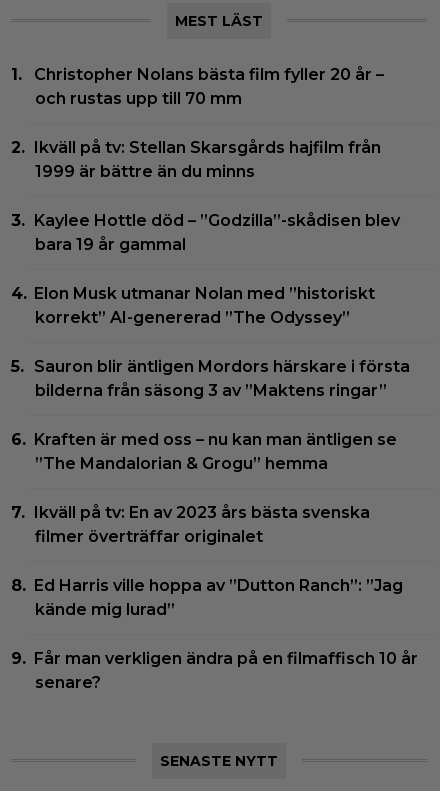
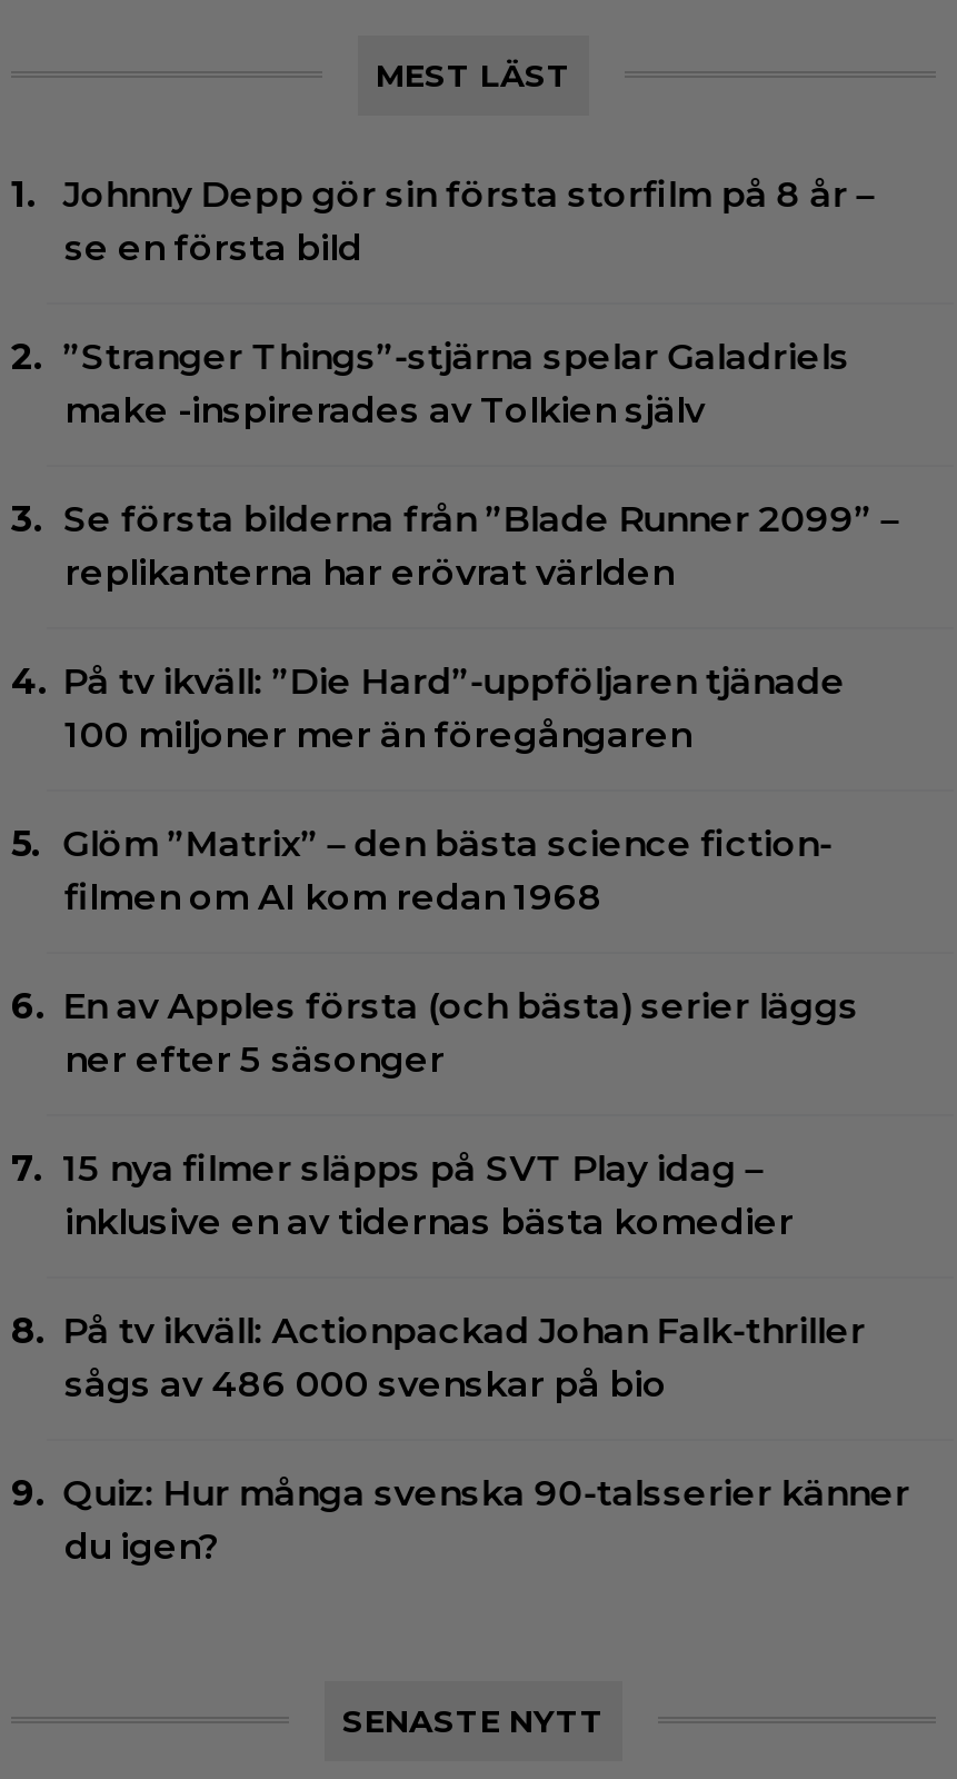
[34,65,384,108] Christopher Nolans bästa film fyller 20 år – | och rustas upp till 70 mm -> [63,175,874,270] Johnny Depp gör sin första storfilm på 8 år – | se en första bild
[34,138,381,181] Ikväll på tv: Stellan Skarsgårds hajfilm från | 1999 är bättre än du minns -> [63,337,850,433] ”Stranger Things”-stjärna spelar Galadriels | make -inspirerades av Tolkien själv
[34,211,400,254] Kaylee Hottle död – ”Godzilla”-skådisen blev | bara 19 år gammal -> [63,499,899,595] Se första bilderna från ”Blade Runner 2099” – | replikanterna har erövrat världen
[34,284,375,327] Elon Musk utmanar Nolan med ”historiskt | korrekt” AI-genererad ”The Odyssey” -> [63,662,845,757] På tv ikväll: ”Die Hard”-uppföljaren tjänade | 100 miljoner mer än föregångaren
[34,357,410,400] Sauron blir äntligen Mordors härskare i första | bilderna från säsong 3 av ”Maktens ringar” -> [63,824,832,920] Glöm ”Matrix” – den bästa science fiction- | filmen om AI kom redan 1968
[34,430,397,473] Kraften är med oss – nu kan man äntligen se | ”The Mandalorian & Grogu” hemma -> [63,986,859,1082] En av Apples första (och bästa) serier läggs | ner efter 5 säsonger
[34,503,370,546] Ikväll på tv: En av 2023 års bästa svenska | filmer överträffar originalet -> [63,1149,794,1244] 15 nya filmer släpps på SVT Play idag – | inklusive en av tidernas bästa komedier
[34,576,403,619] Ed Harris ville hoppa av ”Dutton Ranch”: ”Jag | kände mig lurad” -> [63,1311,865,1407] På tv ikväll: Actionpackad Johan Falk-thriller | sågs av 486 000 svenskar på bio
[34,649,418,692] Får man verkligen ändra på en filmaffisch 10 år | senare? -> [63,1473,910,1569] Quiz: Hur många svenska 90-talsserier känner | du igen?

